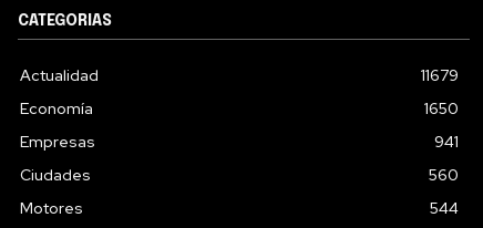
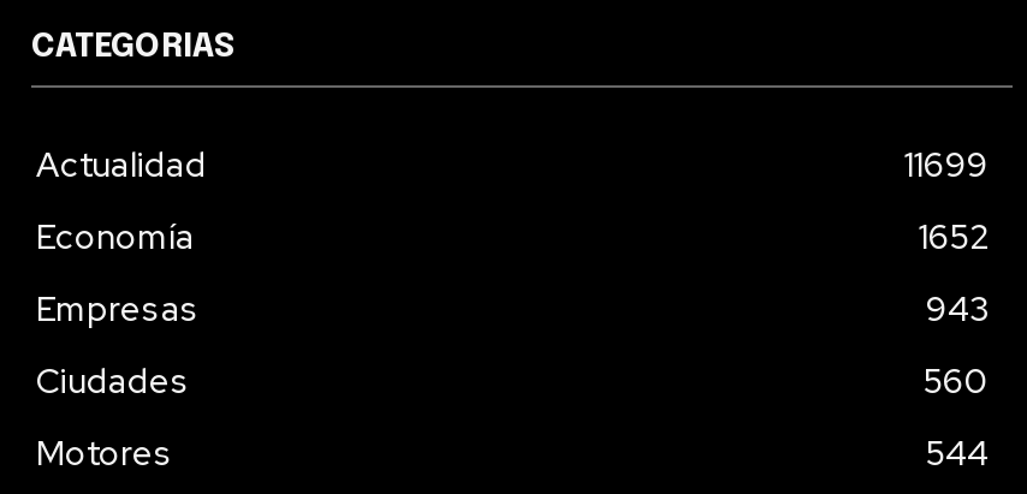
[421,65,459,85] 11679 -> [904,143,989,186] 11699
[424,98,459,118] 1650 -> [919,215,989,258] 1652
[434,131,459,151] 941 -> [926,287,989,330] 943

